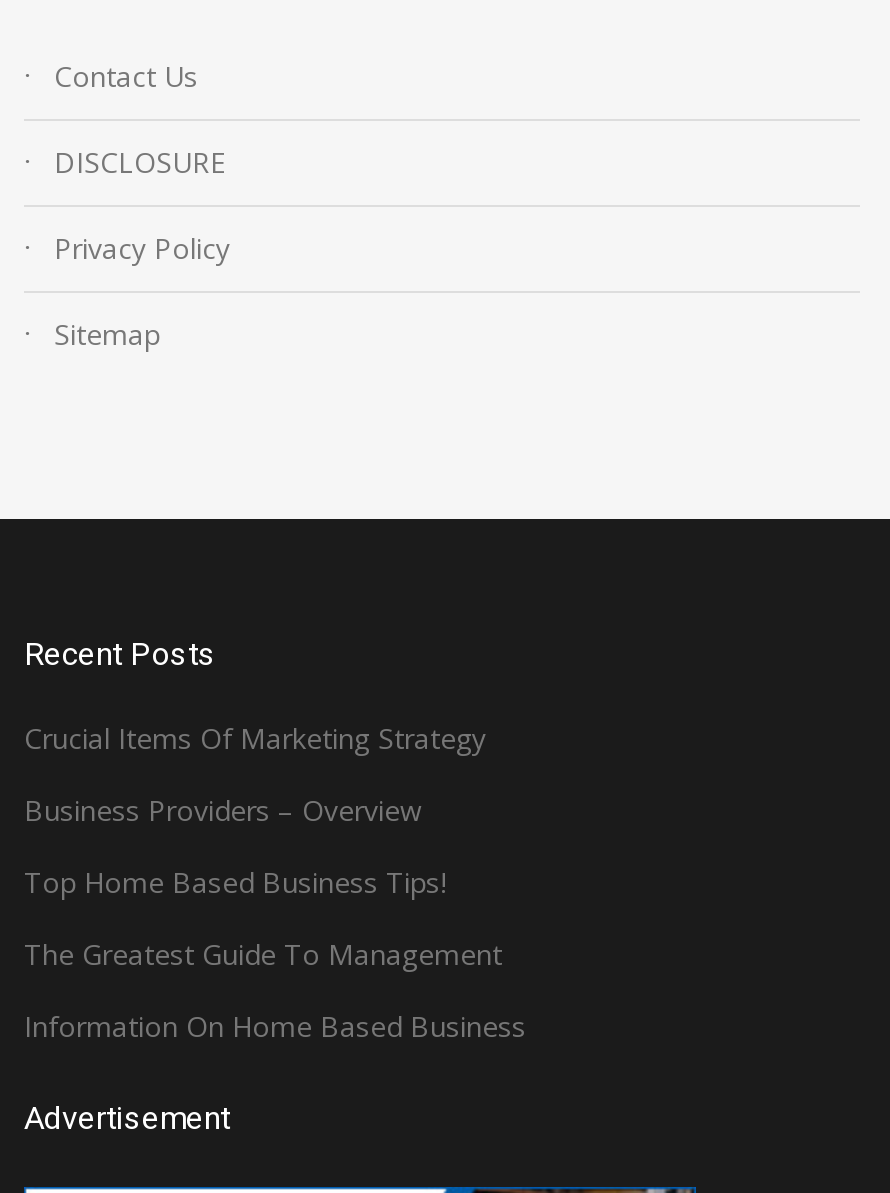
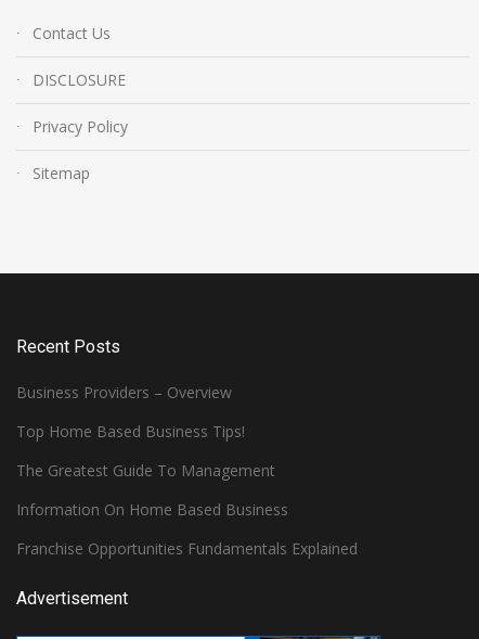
[24,719,486,757] Crucial Items Of Marketing Strategy -> none
moved [24,791,526,1045] -> [16,382,288,519]: Business Providers – Overview | Top Home Based Business Tips! | The Greatest Guide To Management | Information On Home Based Business
none -> [16,538,358,559] Franchise Opportunities Fundamentals Explained

